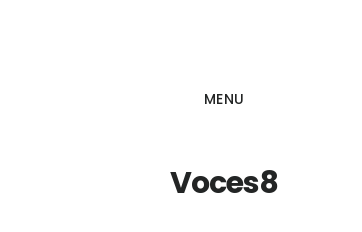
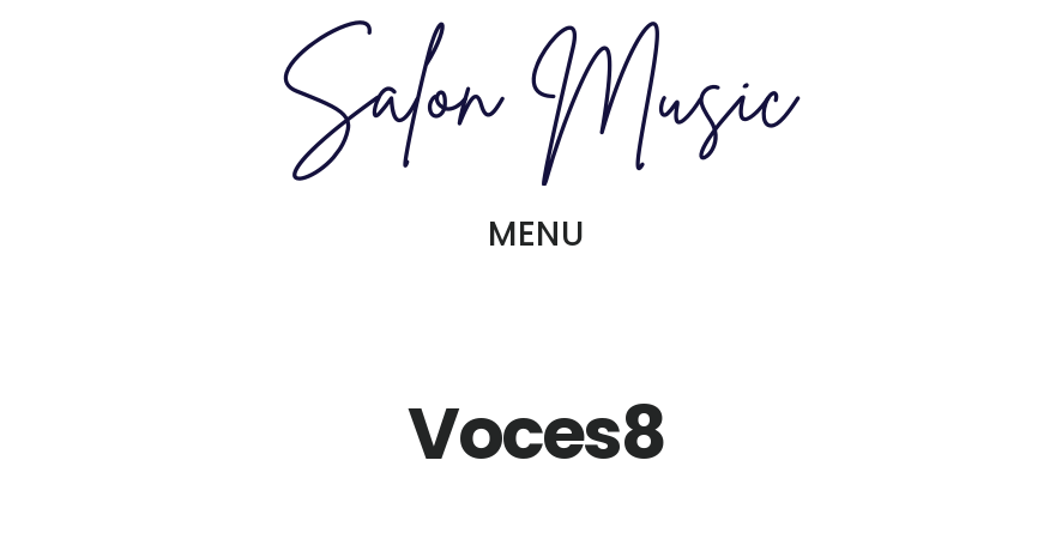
none -> [280,18,506,183] [image]
none -> [530,18,803,188] [image]

